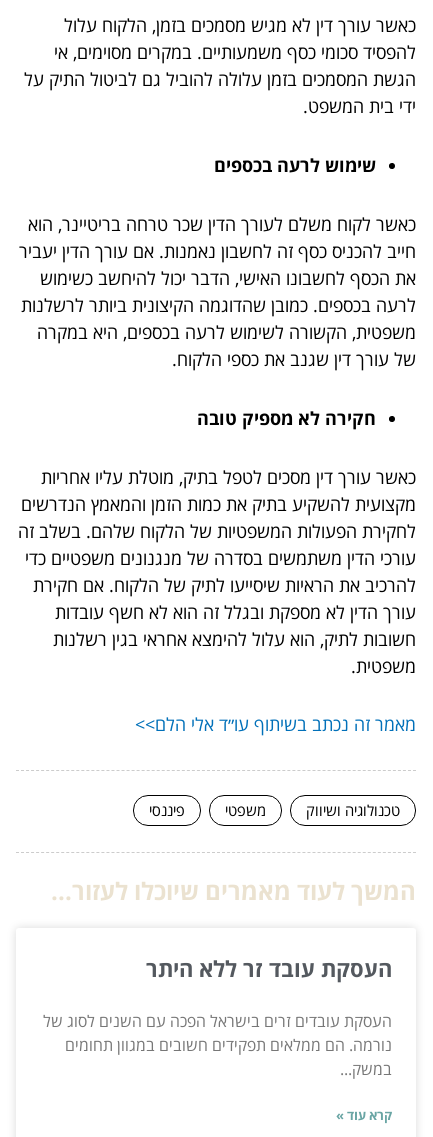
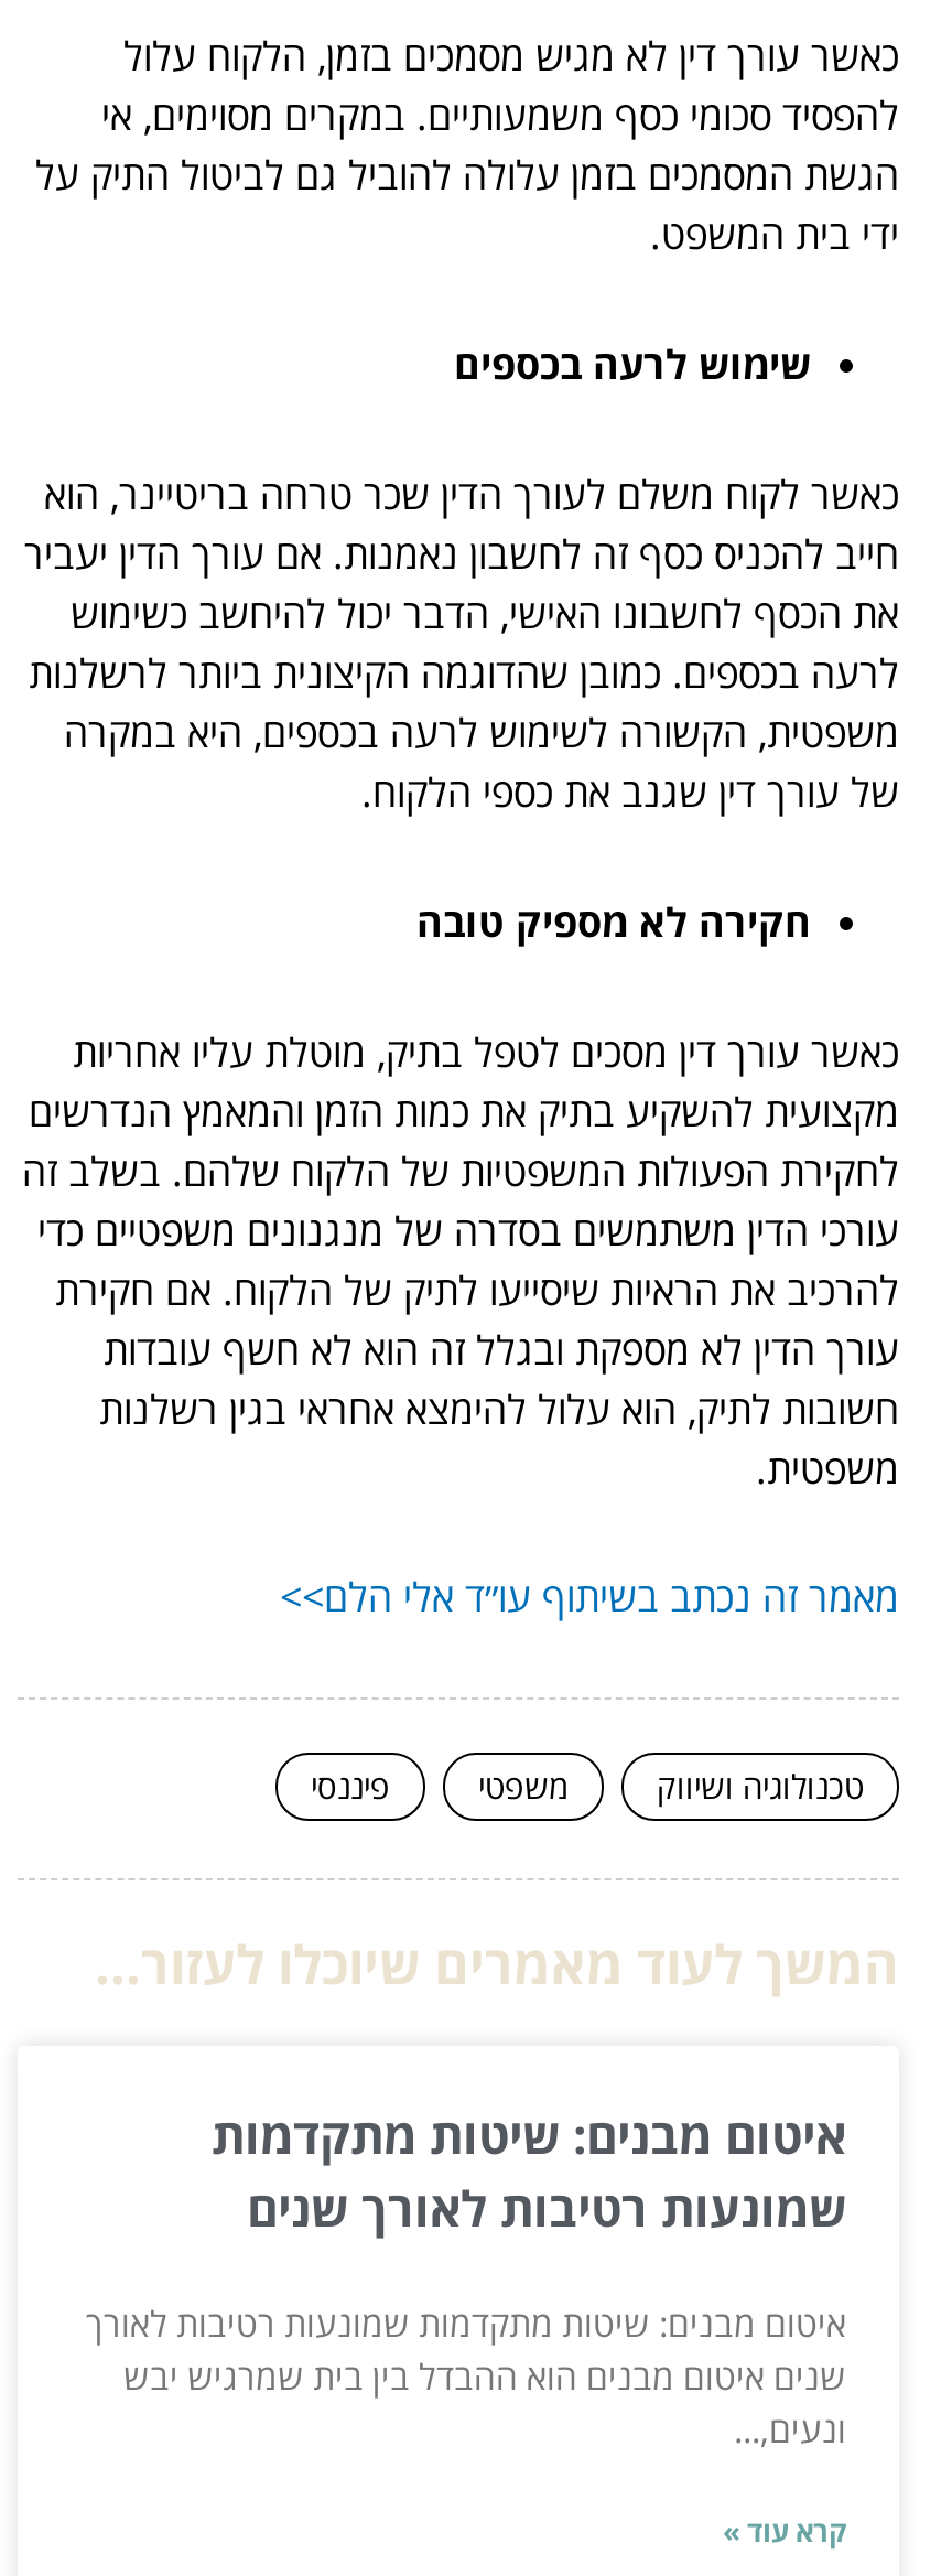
[146,953,392,983] העסקת עובד זר ללא היתר -> [212,2100,846,2239] איטום מבנים: שיטות מתקדמות | שמונעות רטיבות לאורך שנים
[43,1010,392,1080] העסקת עובדים זרים בישראל הפכה עם השנים לסוג של | נורמה. הם ממלאים תפקידים חשובים במגוון תחומים | במשק... -> [86,2299,846,2453] איטום מבנים: שיטות מתקדמות שמונעות רטיבות לאורך | שנים איטום מבנים הוא ההבדל בין בית שמרגיש יבש | ונעים,...

